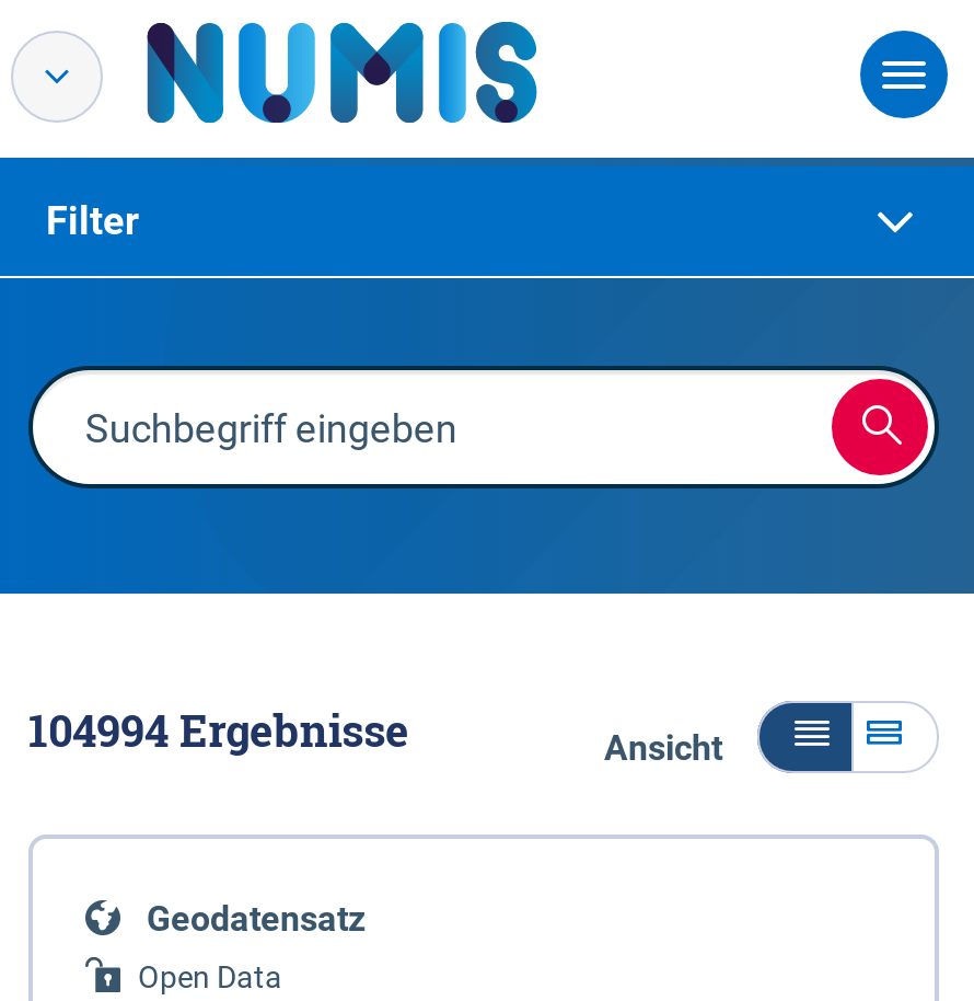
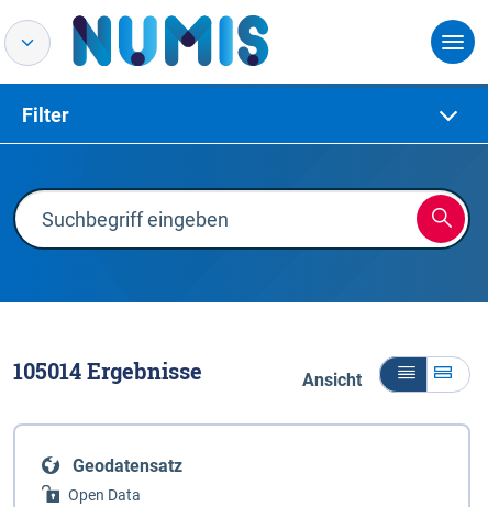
[28,701,409,758] 104994 Ergebnisse -> [13,356,202,385] 105014 Ergebnisse

